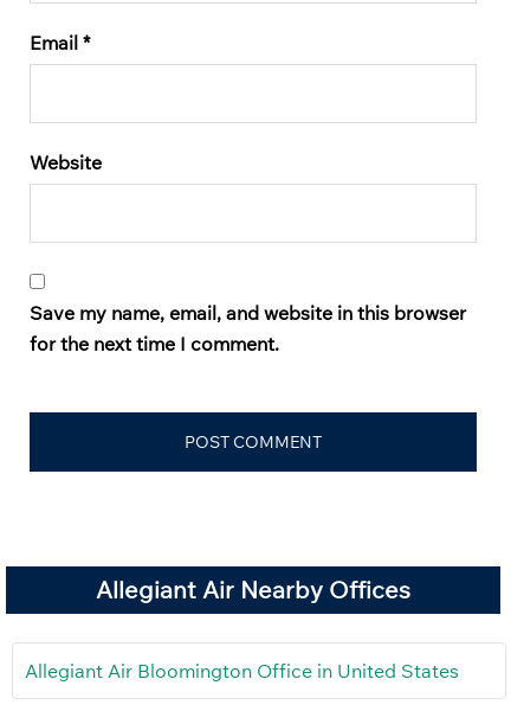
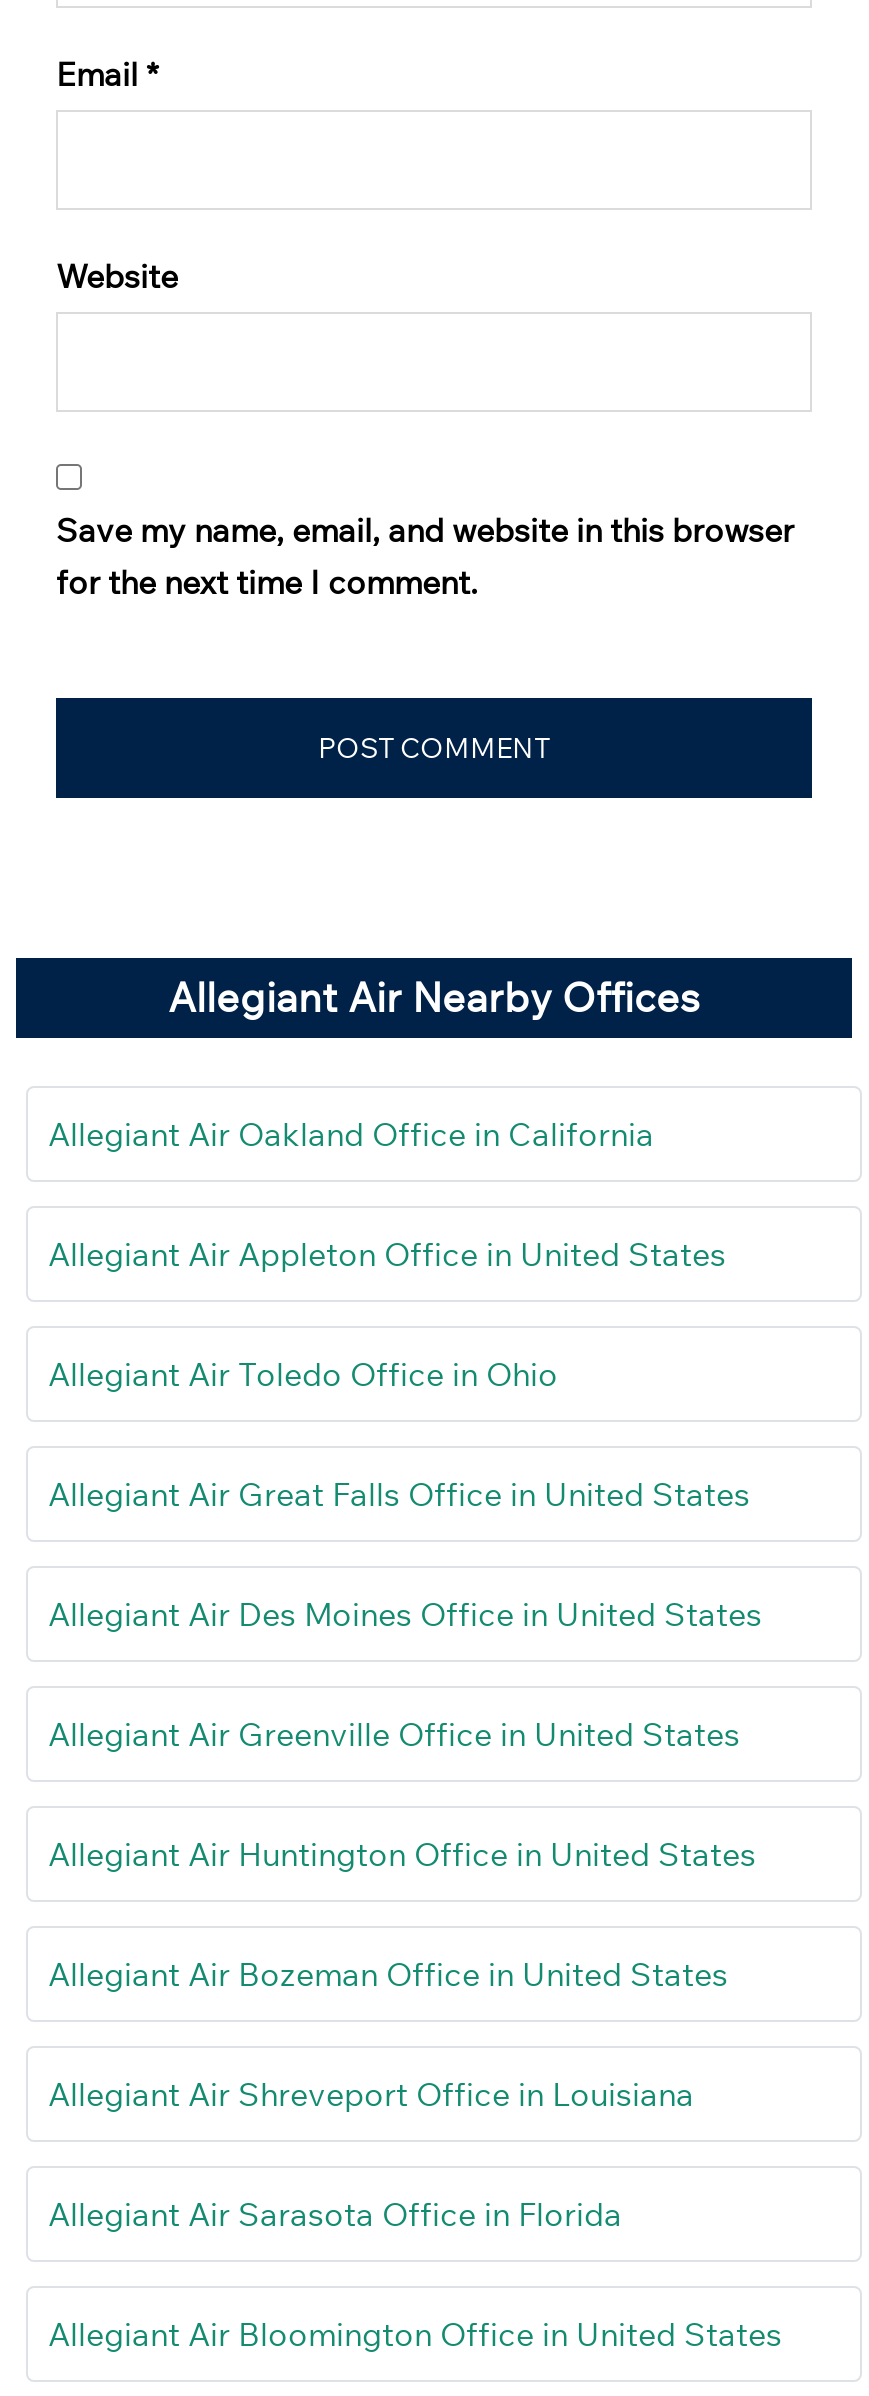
none -> [48,1114,762,2234] Allegiant Air Oakland Office in California | Allegiant Air Appleton Office in United States | Allegiant Air Toledo Office in Ohio | Allegiant Air Great Falls Office in United States | Allegiant Air Des Moines Office in United States | Allegiant Air Greenville Office in United States | Allegiant Air Huntington Office in United States | Allegiant Air Bozeman Office in United States | Allegiant Air Shreveport Office in Louisiana | Allegiant Air Sarasota Office in Florida

